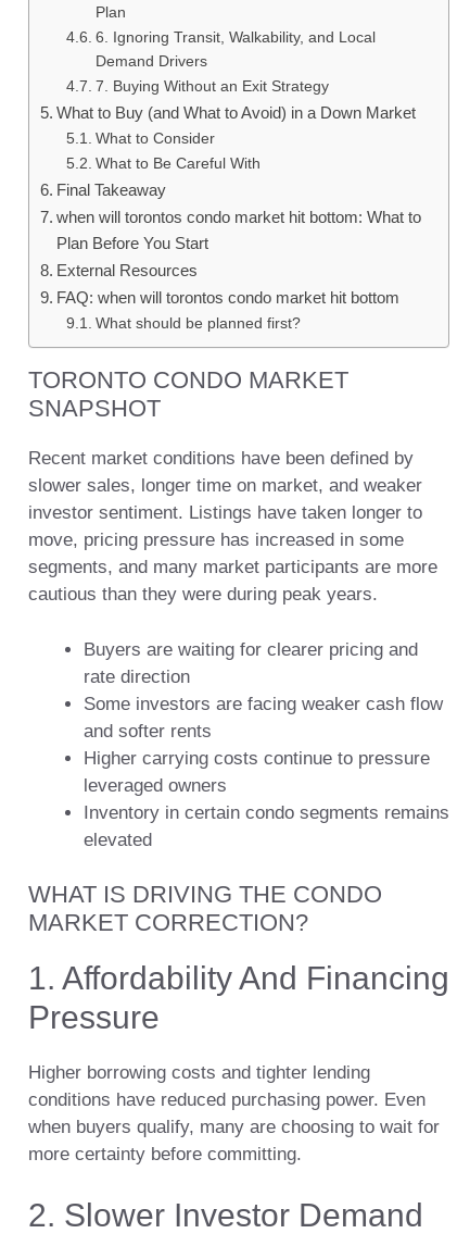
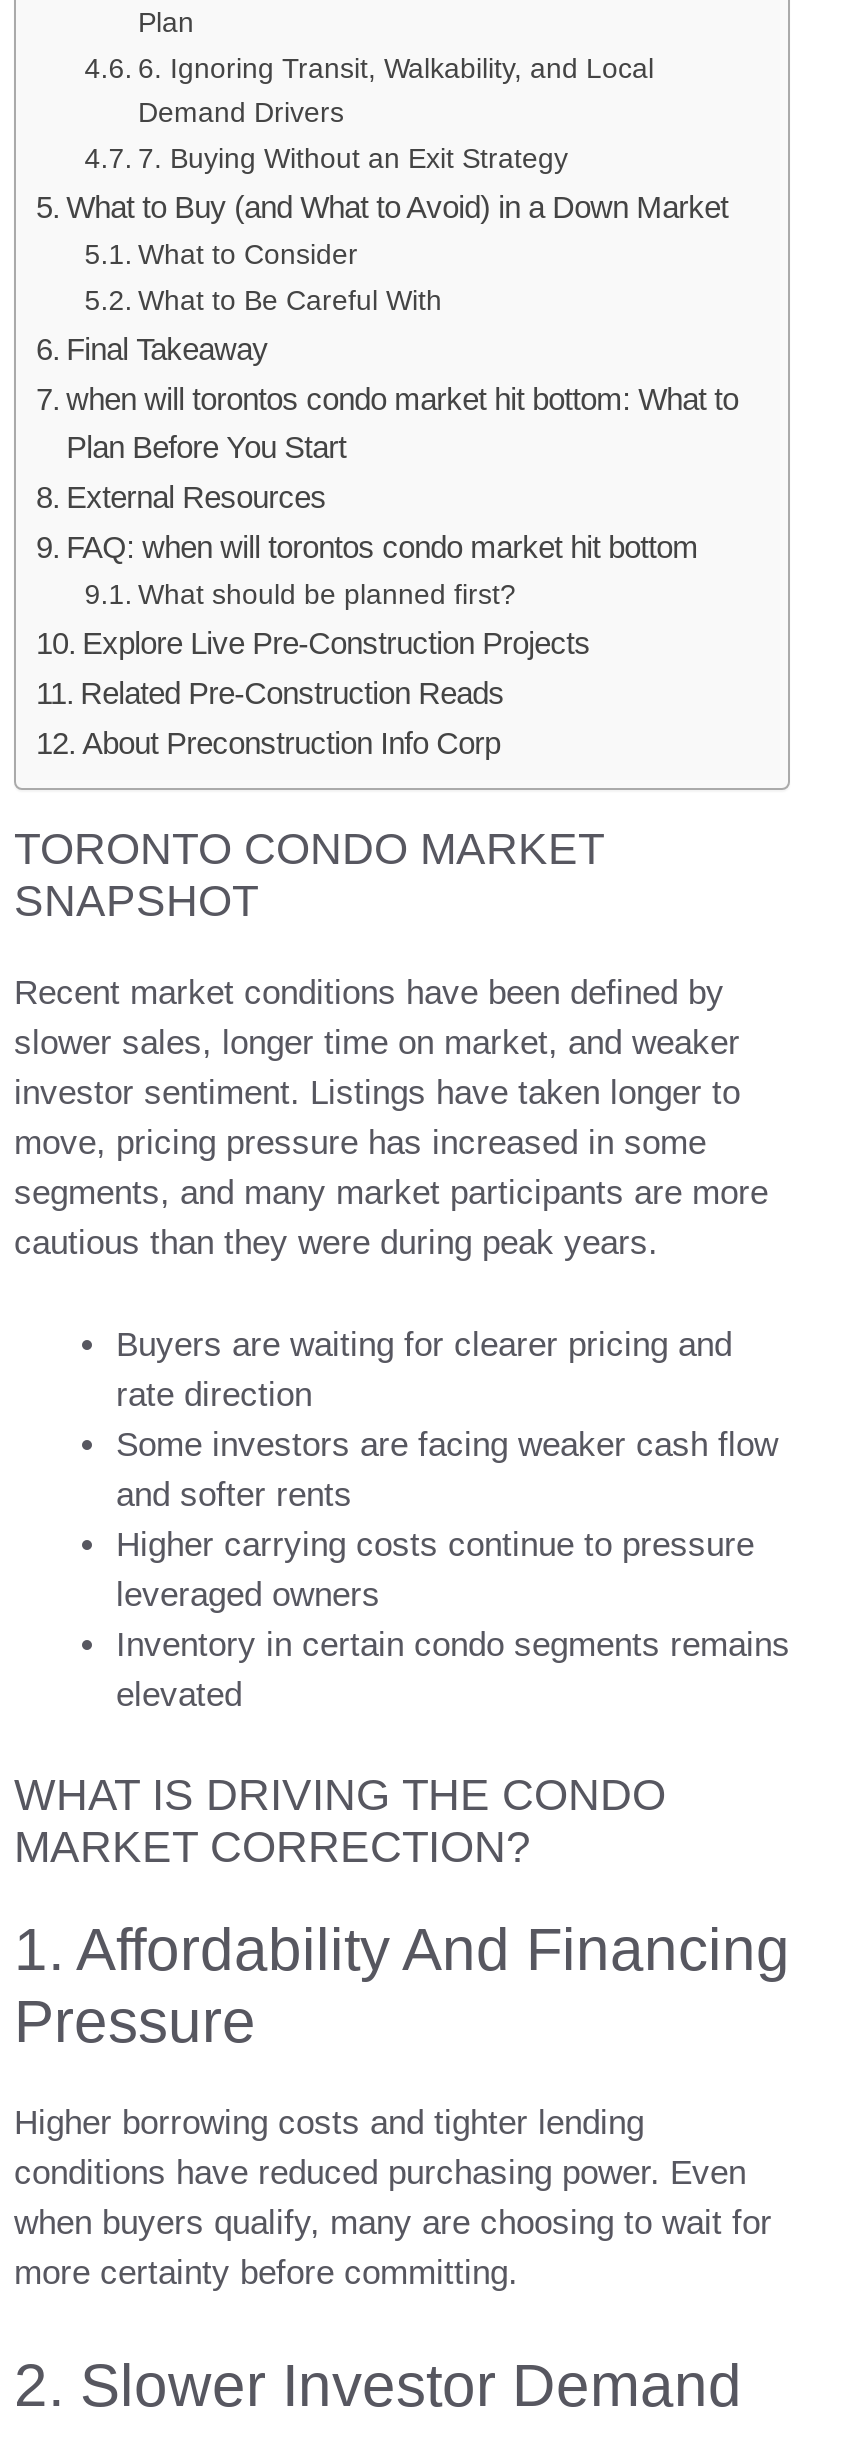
none -> [80,626,590,760] Explore Live Pre-Construction Projects | Related Pre-Construction Reads | About Preconstruction Info Corp

